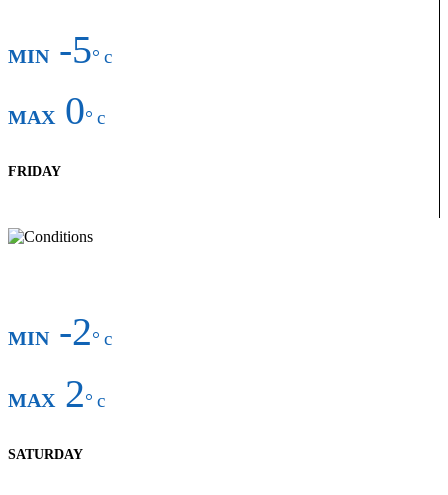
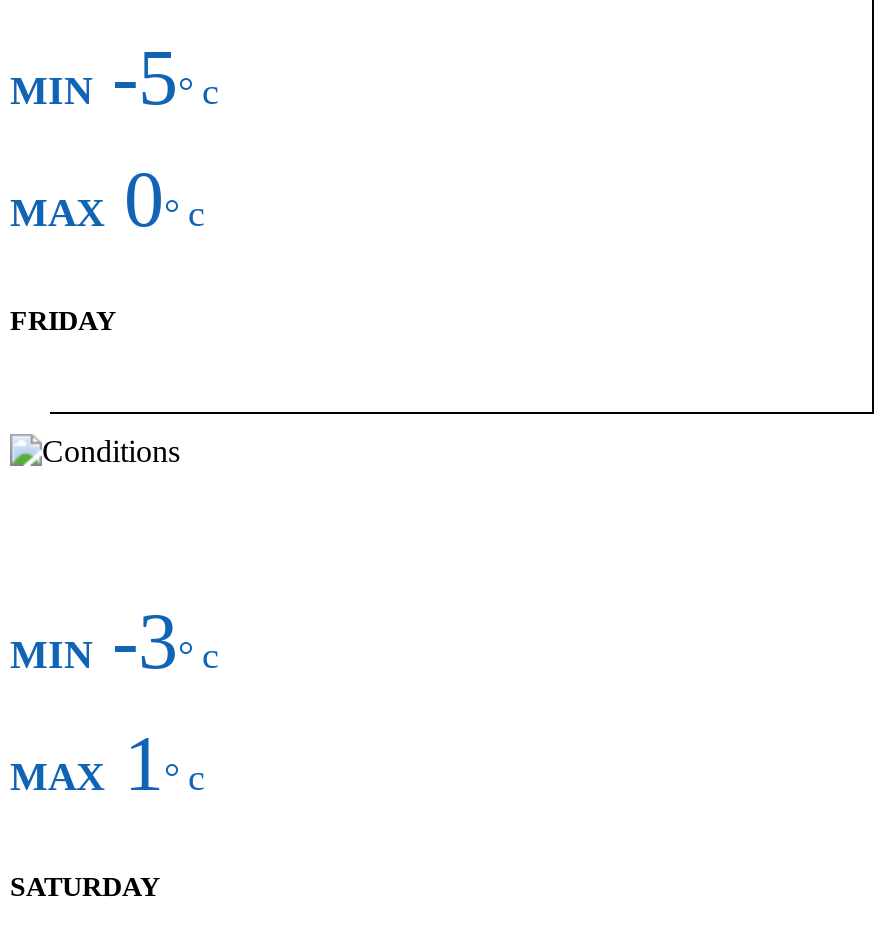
[8,309,112,354] MIN -2° c -> [10,597,218,687] MIN -3° c
[8,371,105,416] MAX 2° c -> [10,719,204,809] MAX 1° c

